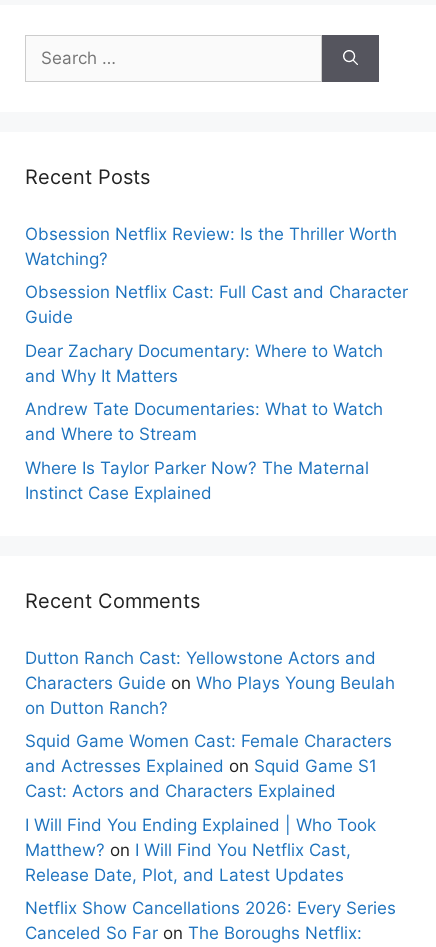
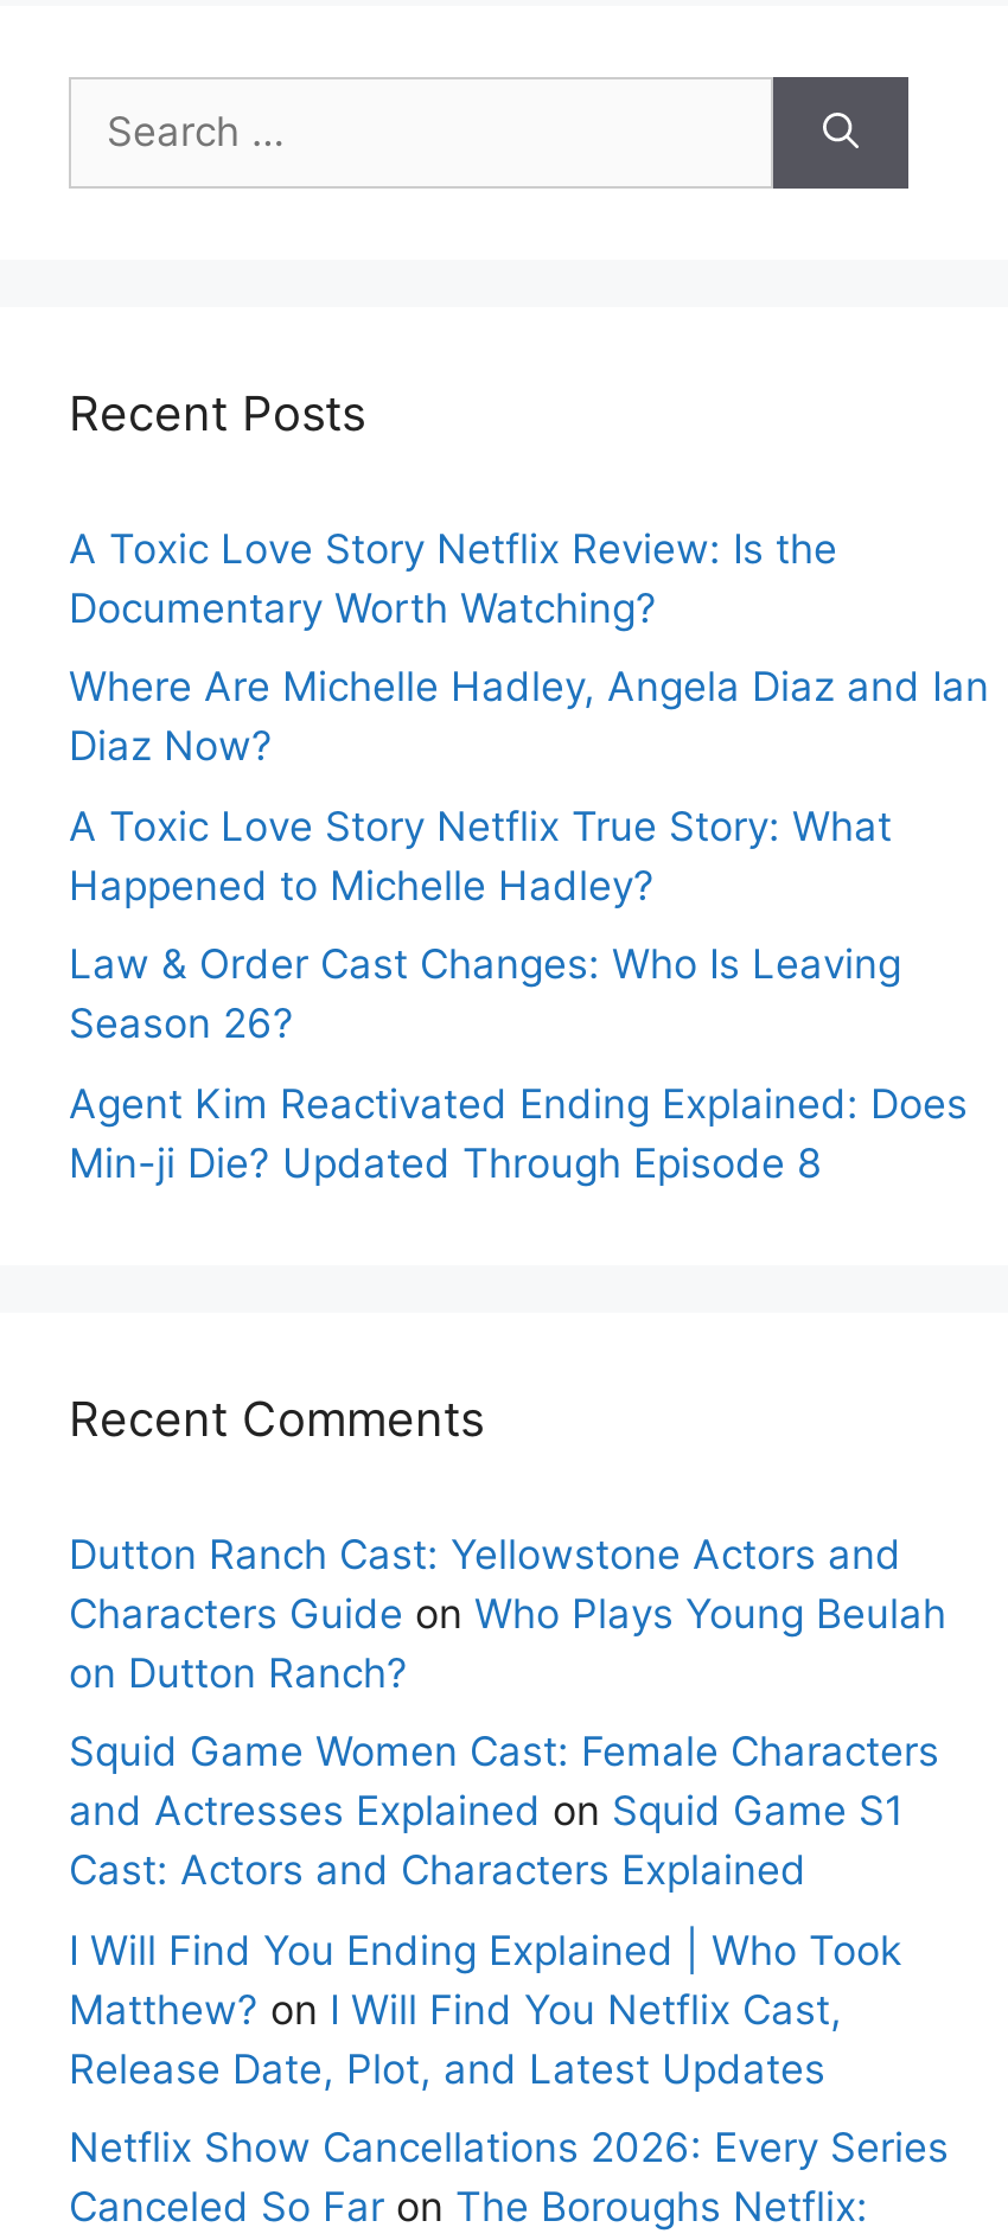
[25,223,397,268] Obsession Netflix Review: Is the Thriller Worth | Watching? -> [69,524,837,631] A Toxic Love Story Netflix Review: Is the | Documentary Worth Watching?
[25,282,408,327] Obsession Netflix Cast: Full Cast and Character | Guide -> [69,663,989,770] Where Are Michelle Hadley, Angela Diaz and Ian | Diaz Now?
[25,340,383,385] Dear Zachary Documentary: Where to Watch | and Why It Matters -> [69,802,892,908] A Toxic Love Story Netflix True Story: What | Happened to Michelle Hadley?
[25,399,383,444] Andrew Tate Documentaries: What to Watch | and Where to Stream -> [69,940,901,1047] Law & Order Cast Changes: Who Is Leaving | Season 26?
[25,457,369,502] Where Is Taylor Parker Now? The Maternal | Instinct Case Explained -> [69,1079,968,1186] Agent Kim Reactivated Ending Explained: Does | Min-ji Die? Updated Through Episode 8

